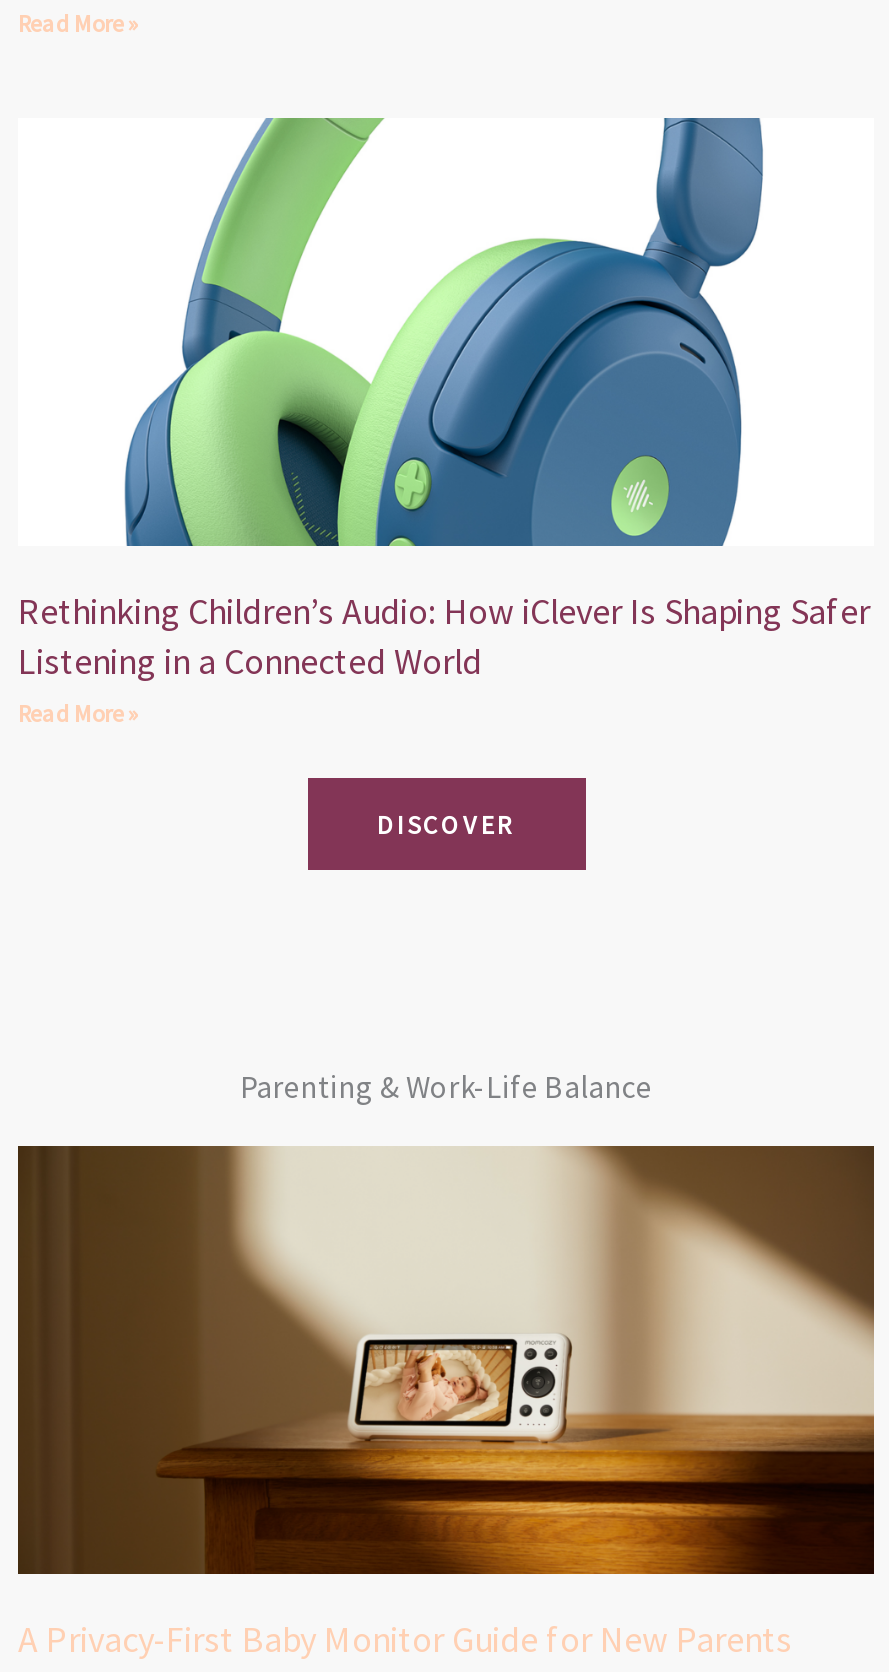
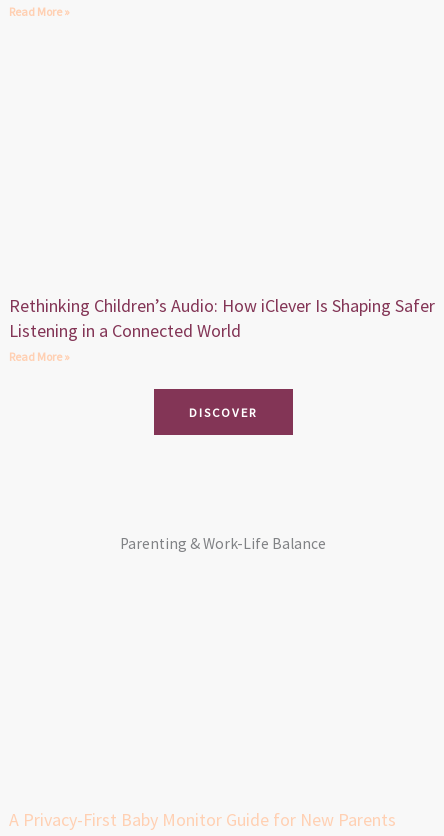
[124,116,764,548] [image] -> none
[16,1144,876,1576] [image] -> none

